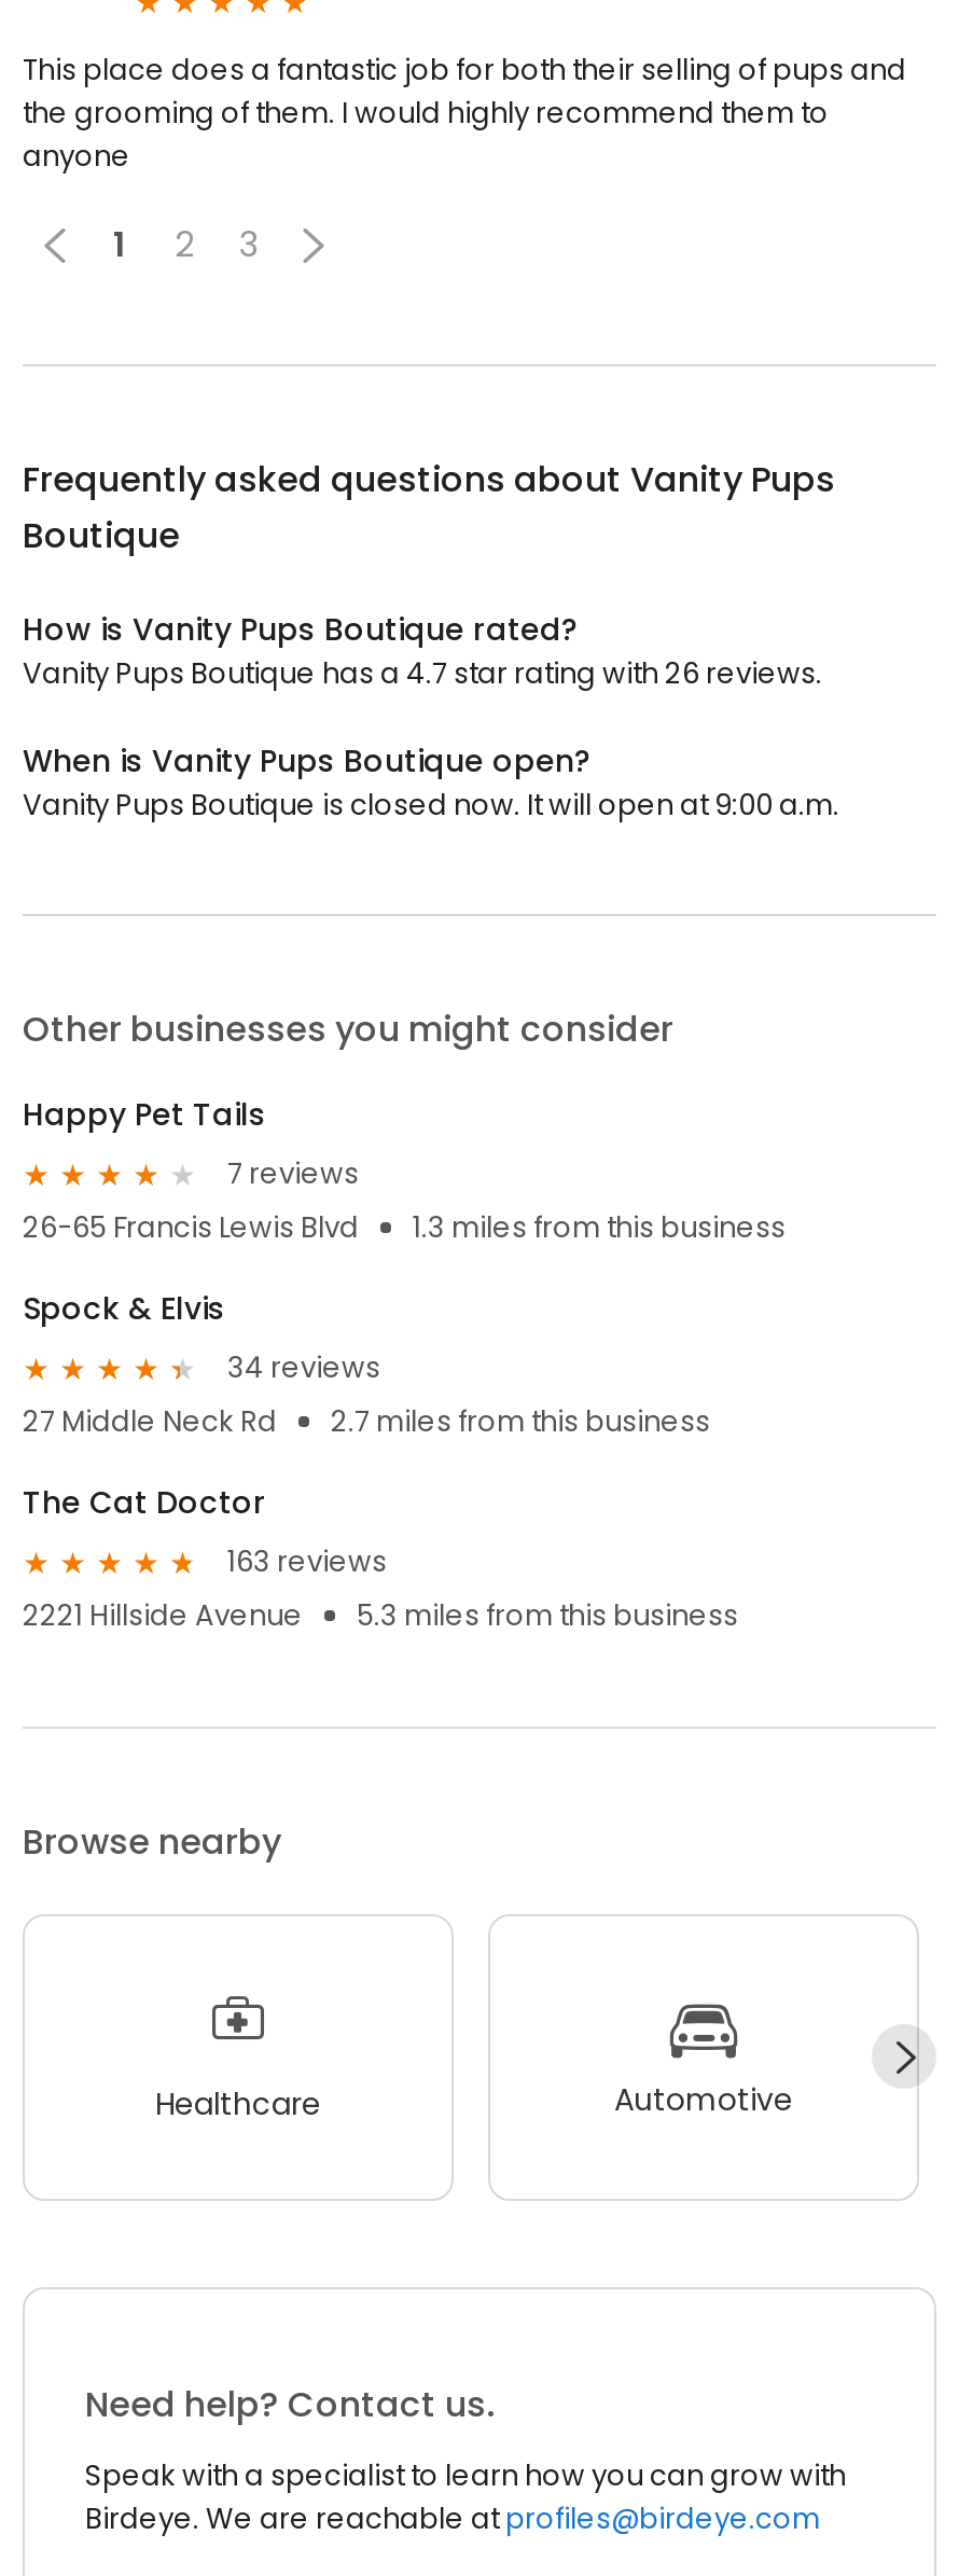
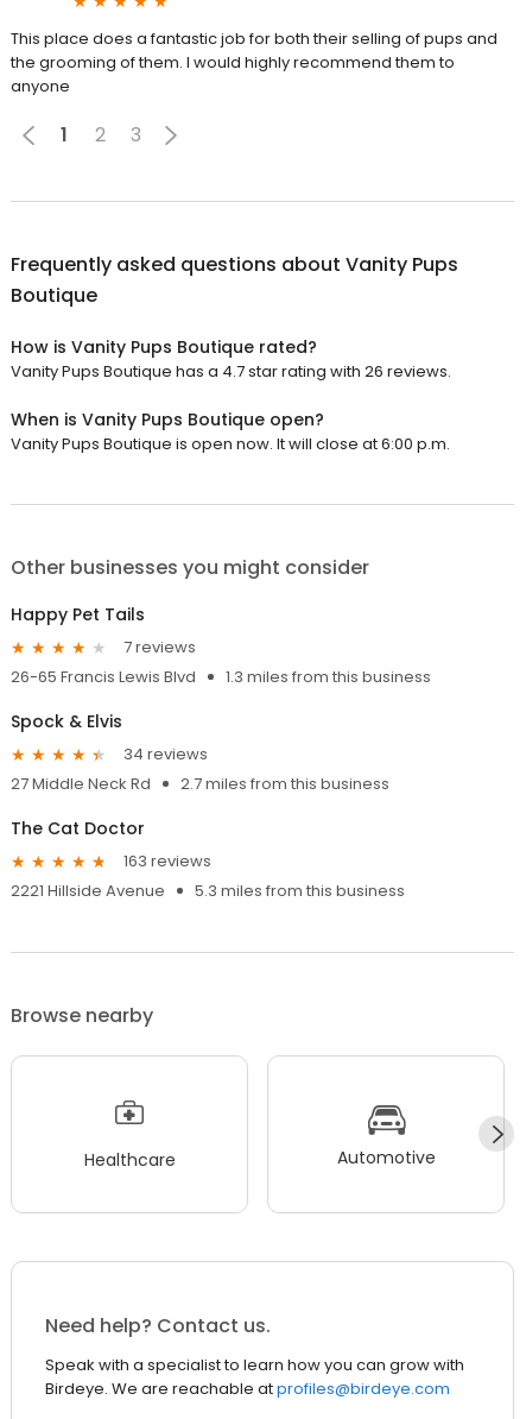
[23,784,839,825] Vanity Pups Boutique is closed now. It will open at 9:00 a.m. -> [11,432,450,455] Vanity Pups Boutique is open now. It will close at 6:00 p.m.

